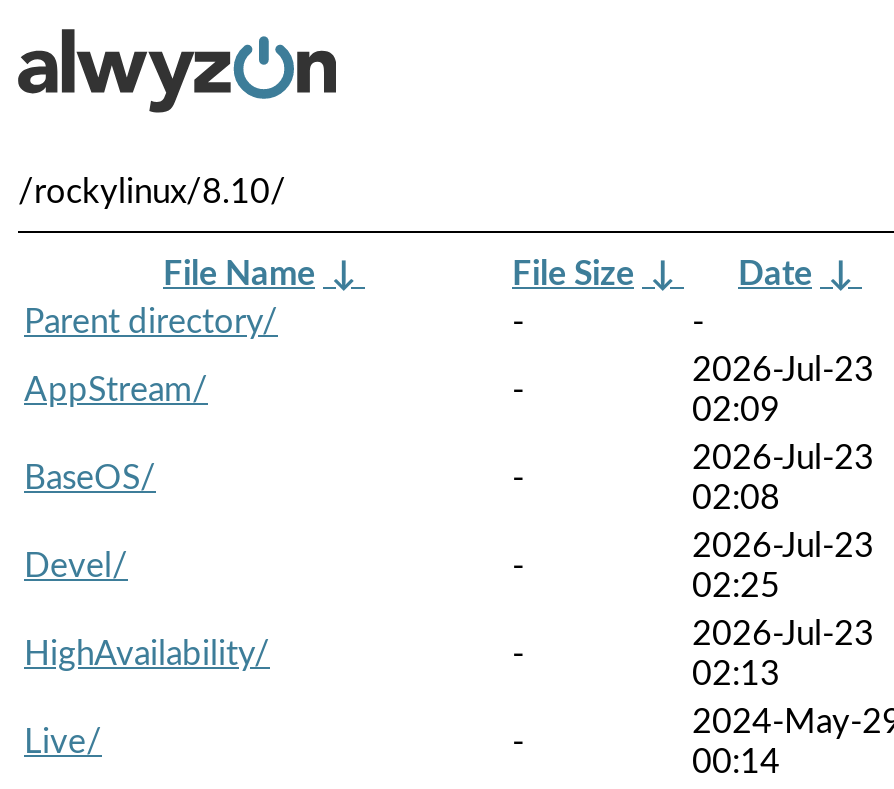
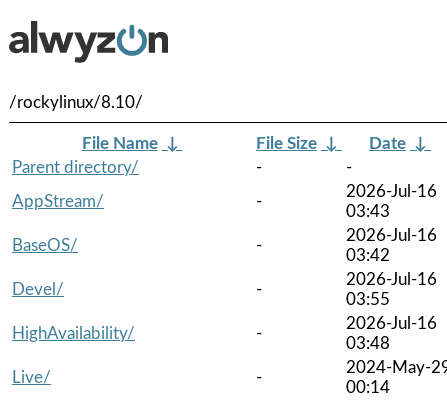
[692,352,874,426] 2026-Jul-23 | 02:09 -> [346,182,437,219] 2026-Jul-16 | 03:43
[692,440,874,514] 2026-Jul-23 | 02:08 -> [346,226,437,263] 2026-Jul-16 | 03:42
[692,528,874,602] 2026-Jul-23 | 02:25 -> [346,270,437,307] 2026-Jul-16 | 03:55
[692,616,874,690] 2026-Jul-23 | 02:13 -> [346,314,437,351] 2026-Jul-16 | 03:48

